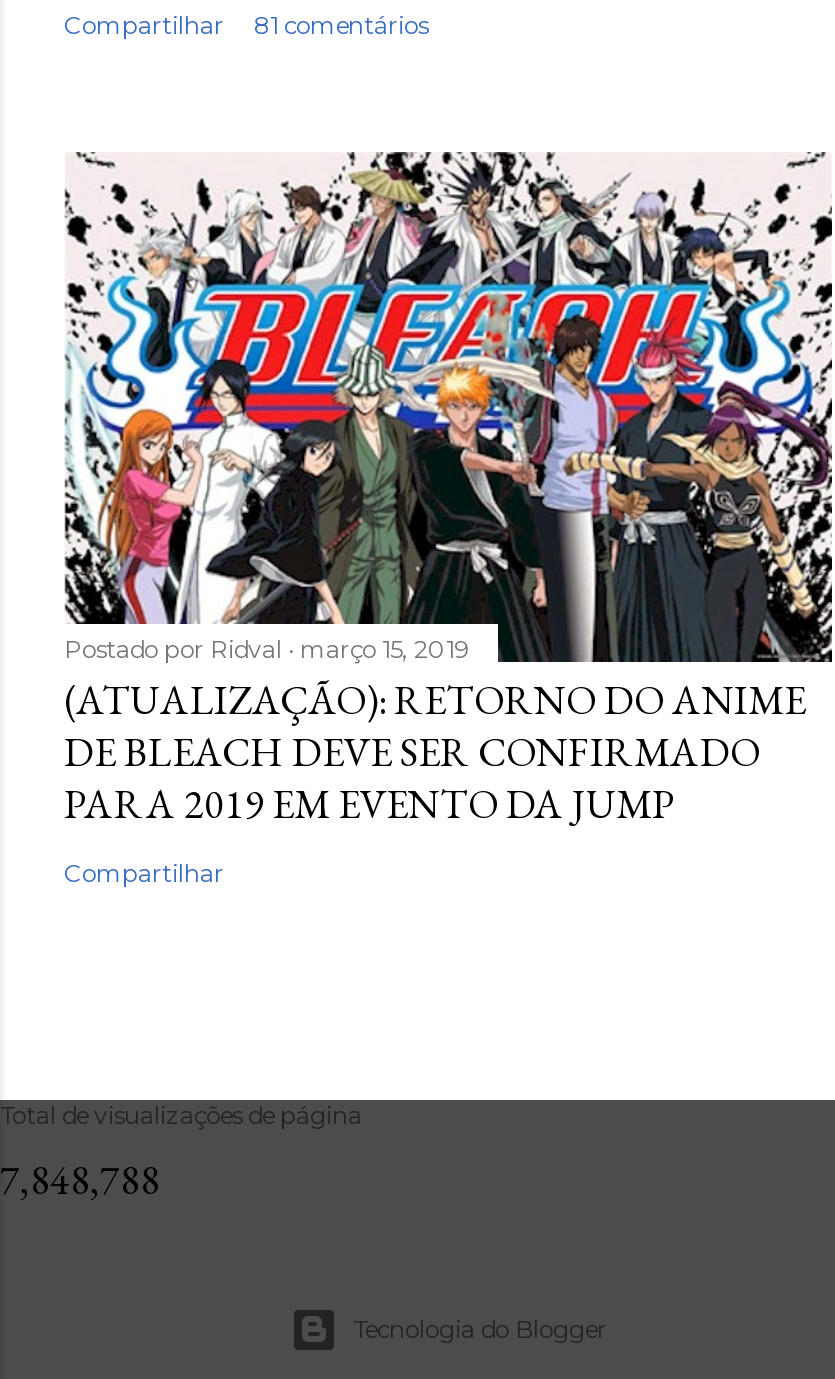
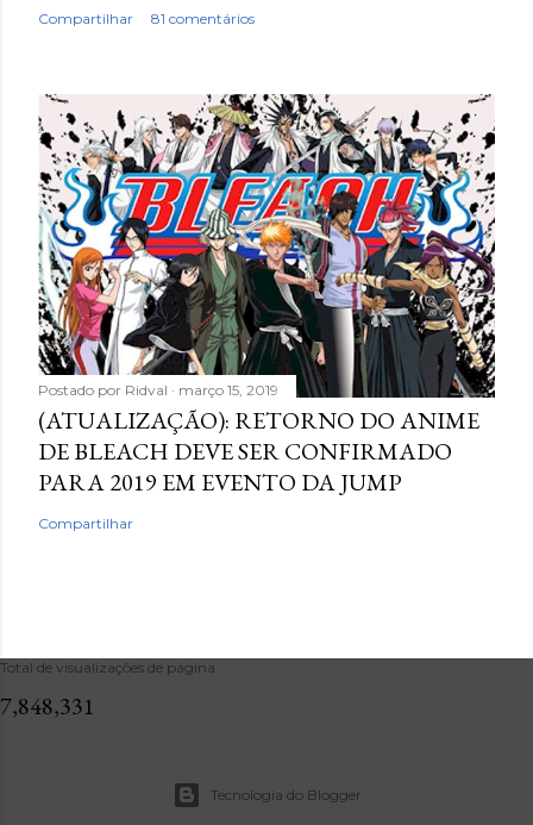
[0,1154,160,1206] 7,848,788 -> [0,691,95,722] 7,848,331

